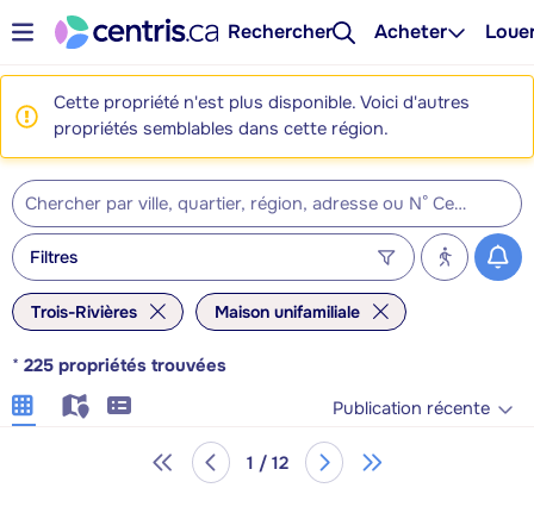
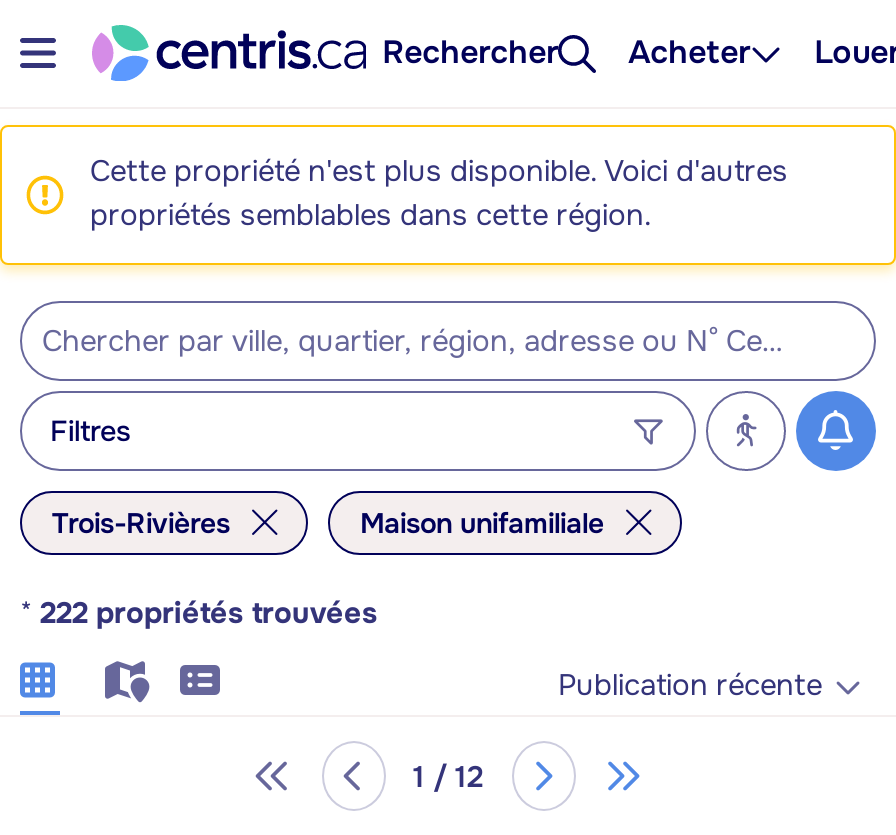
[12,355,226,377] * 225 propriétés trouvées -> [20,595,378,633] * 222 propriétés trouvées

